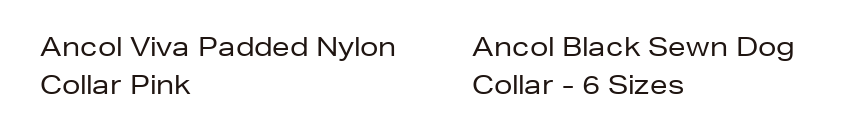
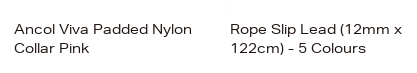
[472,28,794,102] Ancol Black Sewn Dog | Collar - 6 Sizes -> [230,20,402,57] Rope Slip Lead (12mm x | 122cm) - 5 Colours

